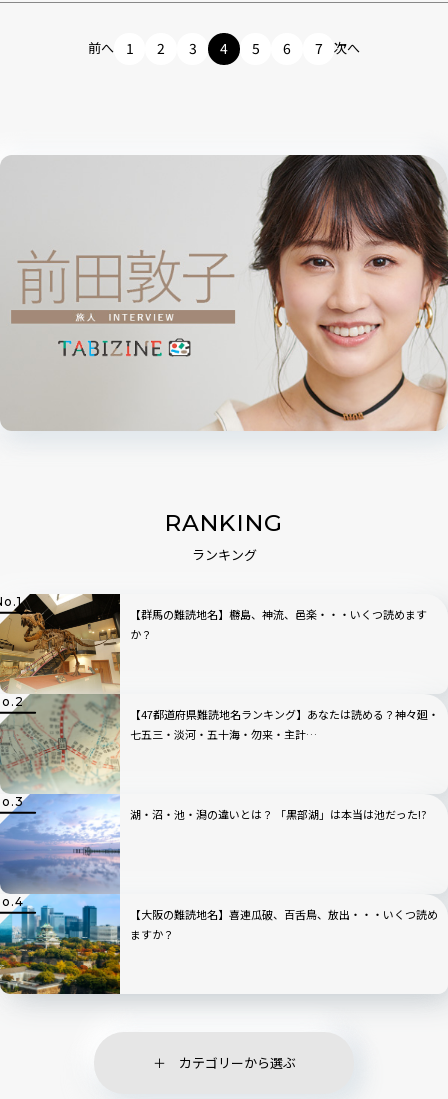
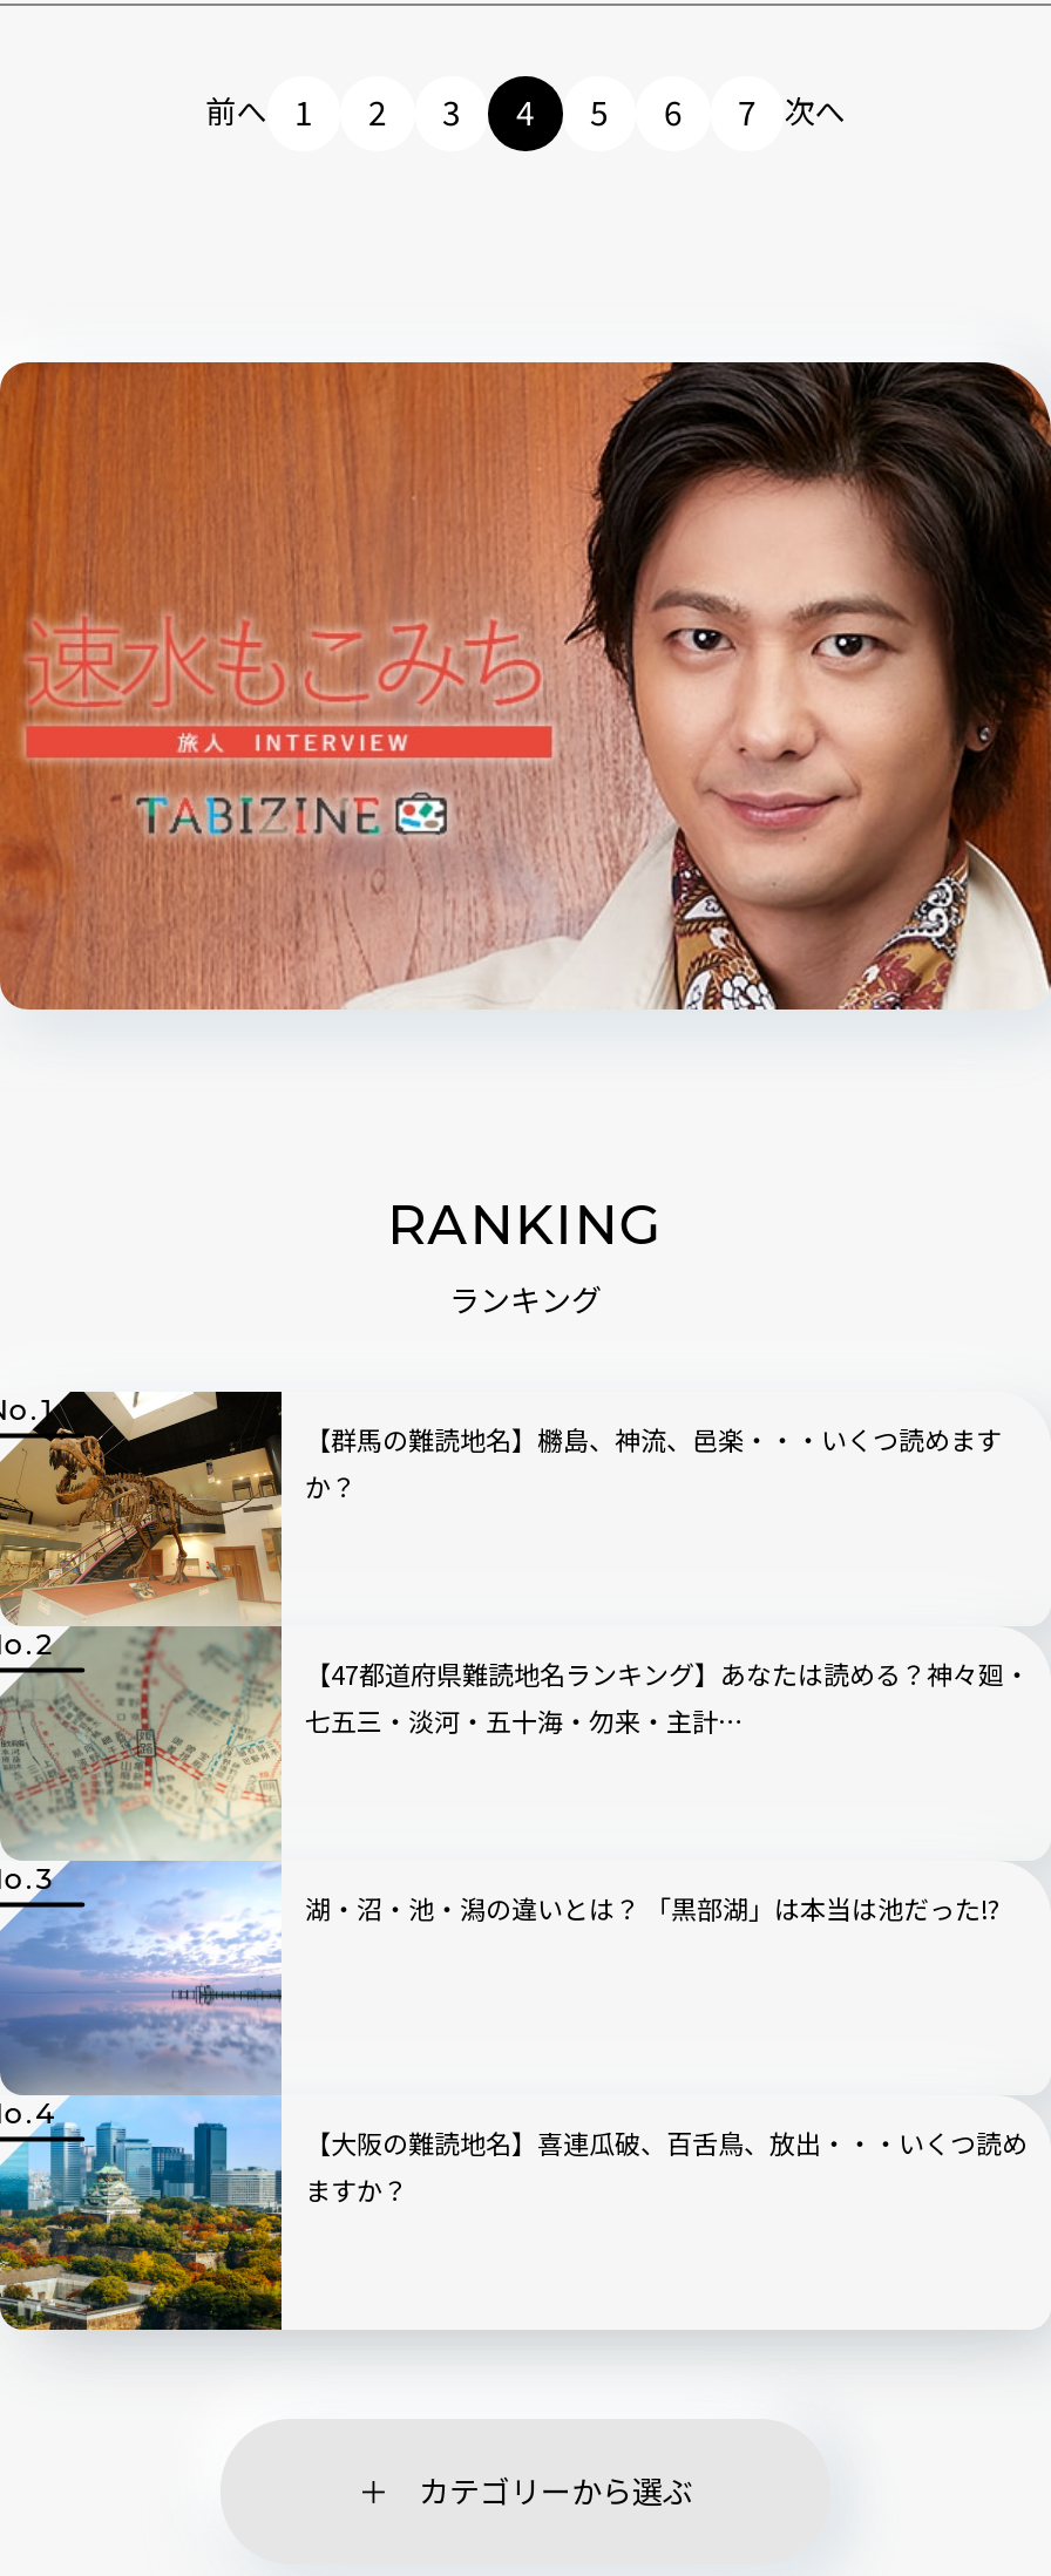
[3,155,445,431] [image] -> [7,360,1044,1012] [image]

